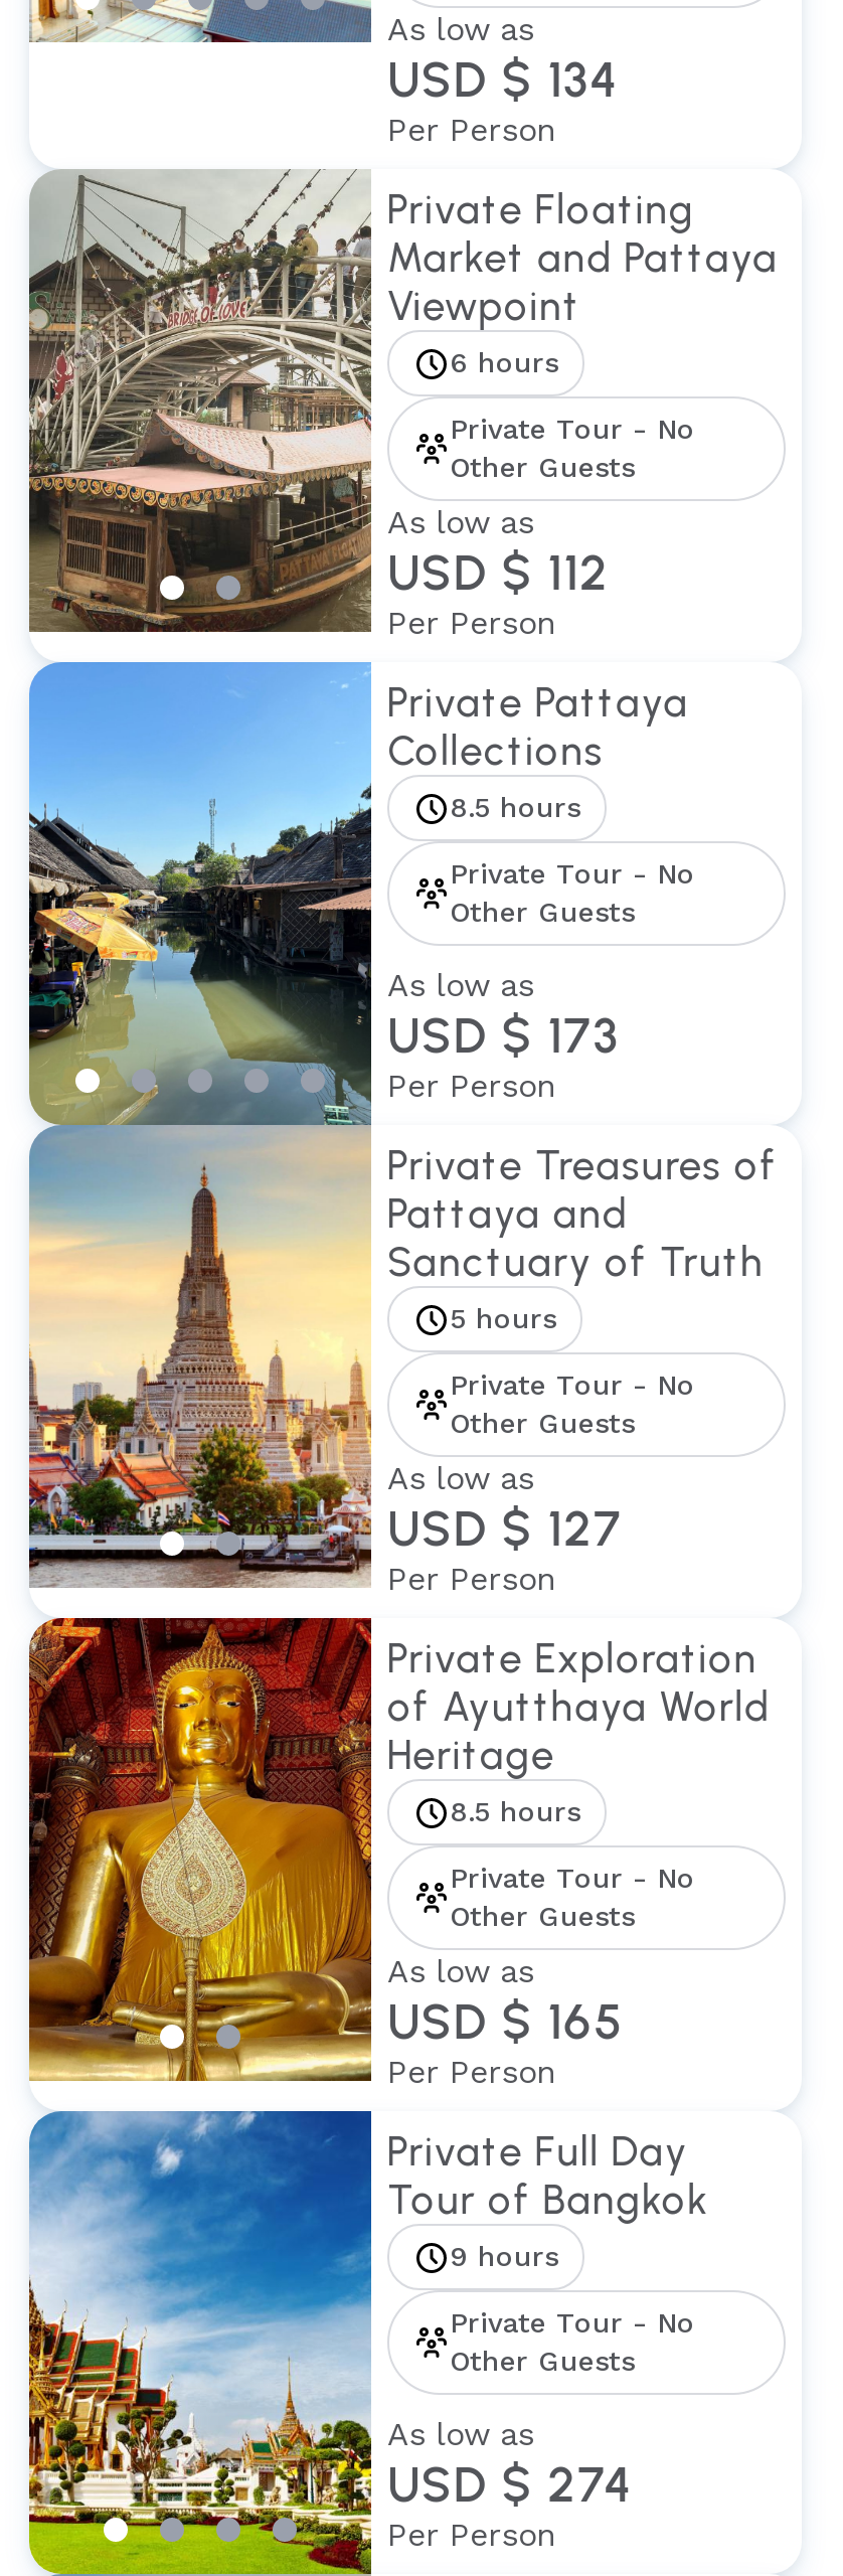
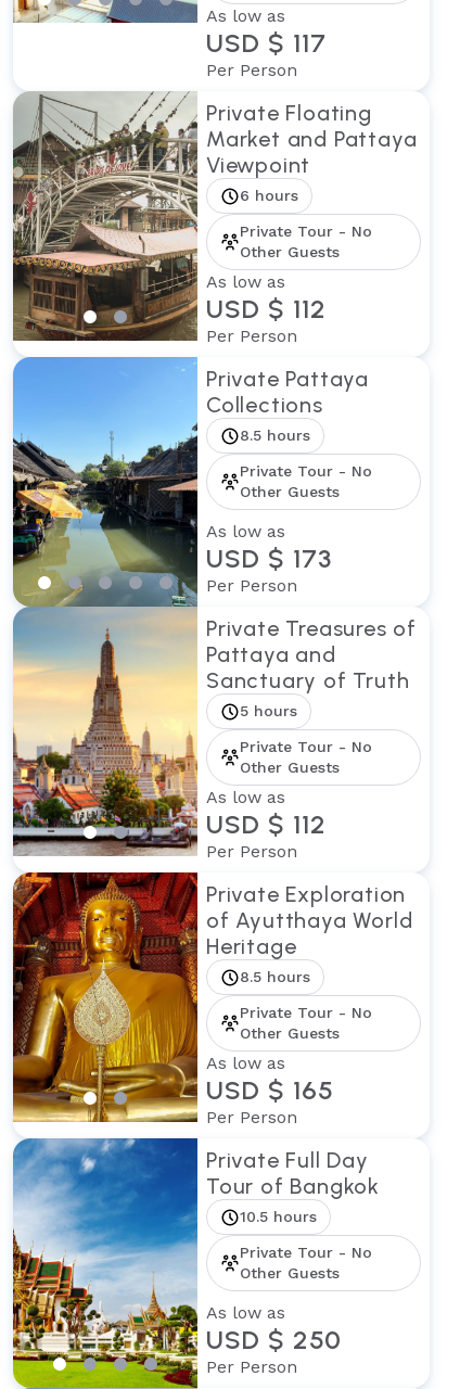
[387,51,618,109] USD $ 134 -> [206,27,326,59] USD $ 117
[387,1500,624,1558] USD $ 127 -> [206,809,326,840] USD $ 112
[450,2241,558,2273] 9 hours -> [240,1208,317,1225] 10.5 hours
[387,2456,632,2514] USD $ 274 -> [206,1324,341,1356] USD $ 250

